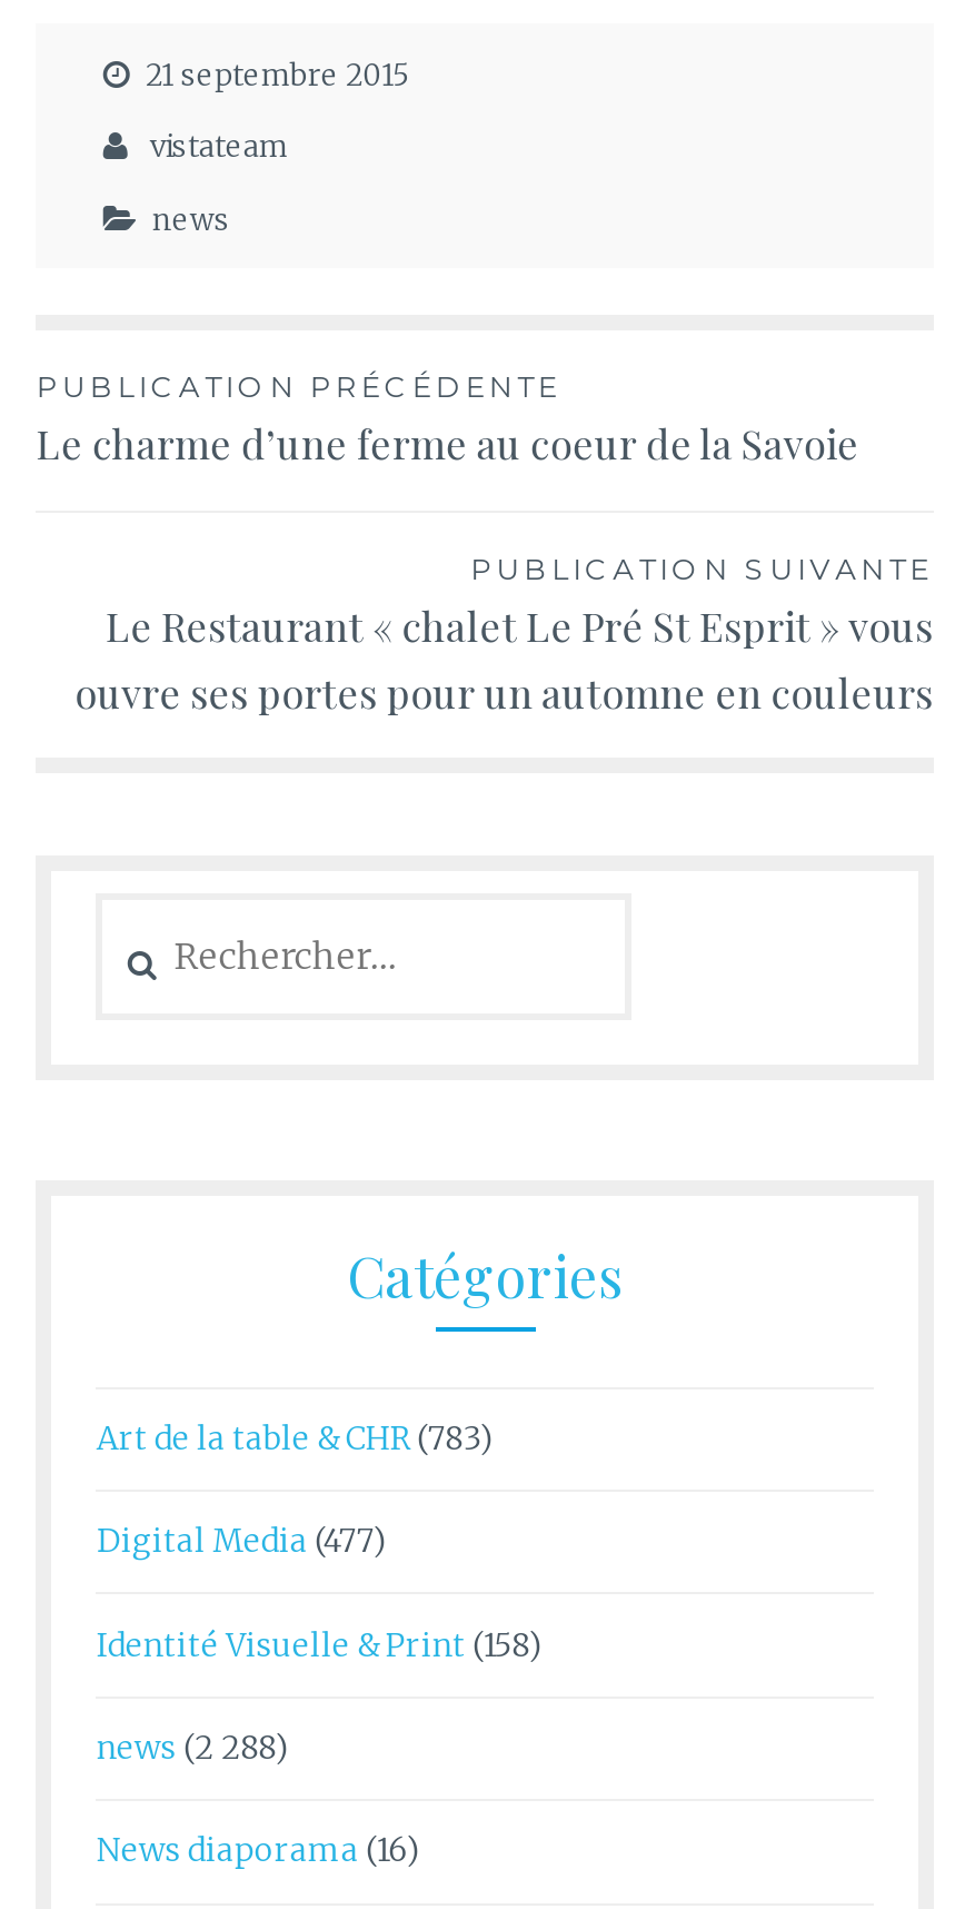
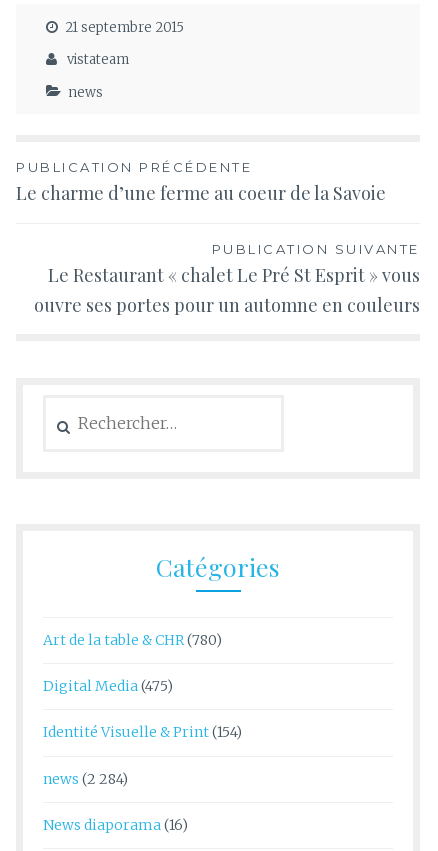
[97,1418,492,1458] Art de la table & CHR (783) -> [43,631,222,649] Art de la table & CHR (780)
[97,1521,386,1561] Digital Media (477) -> [43,677,173,695] Digital Media (475)
[97,1624,541,1664] Identité Visuelle & Print (158) -> [43,723,242,741] Identité Visuelle & Print (154)
[97,1727,288,1767] news (2 288) -> [43,770,128,788] news (2 284)

